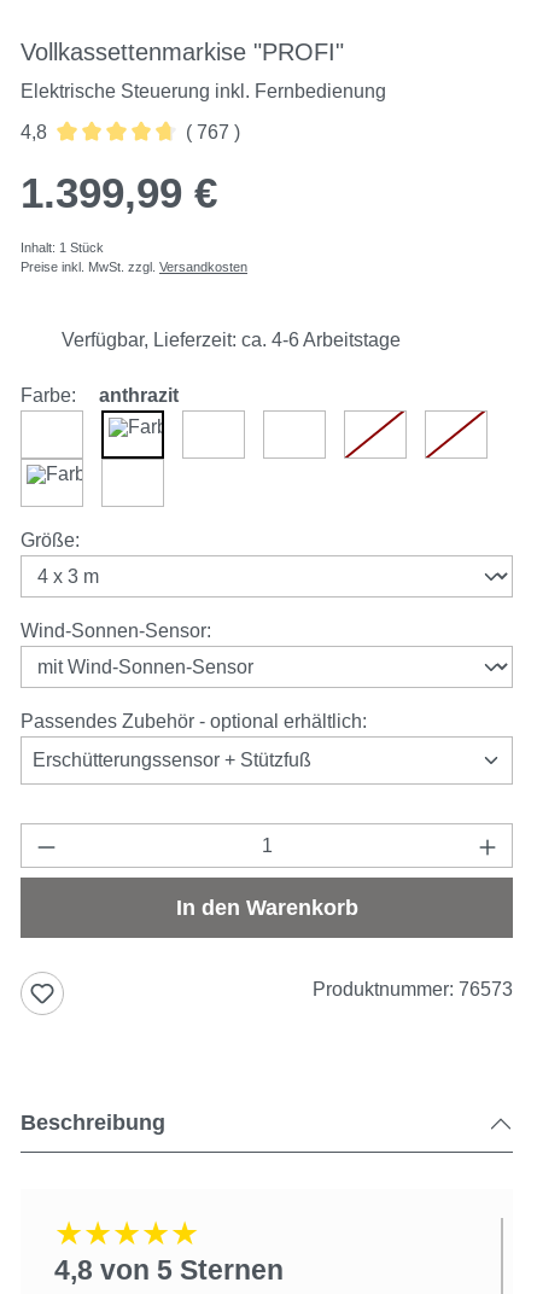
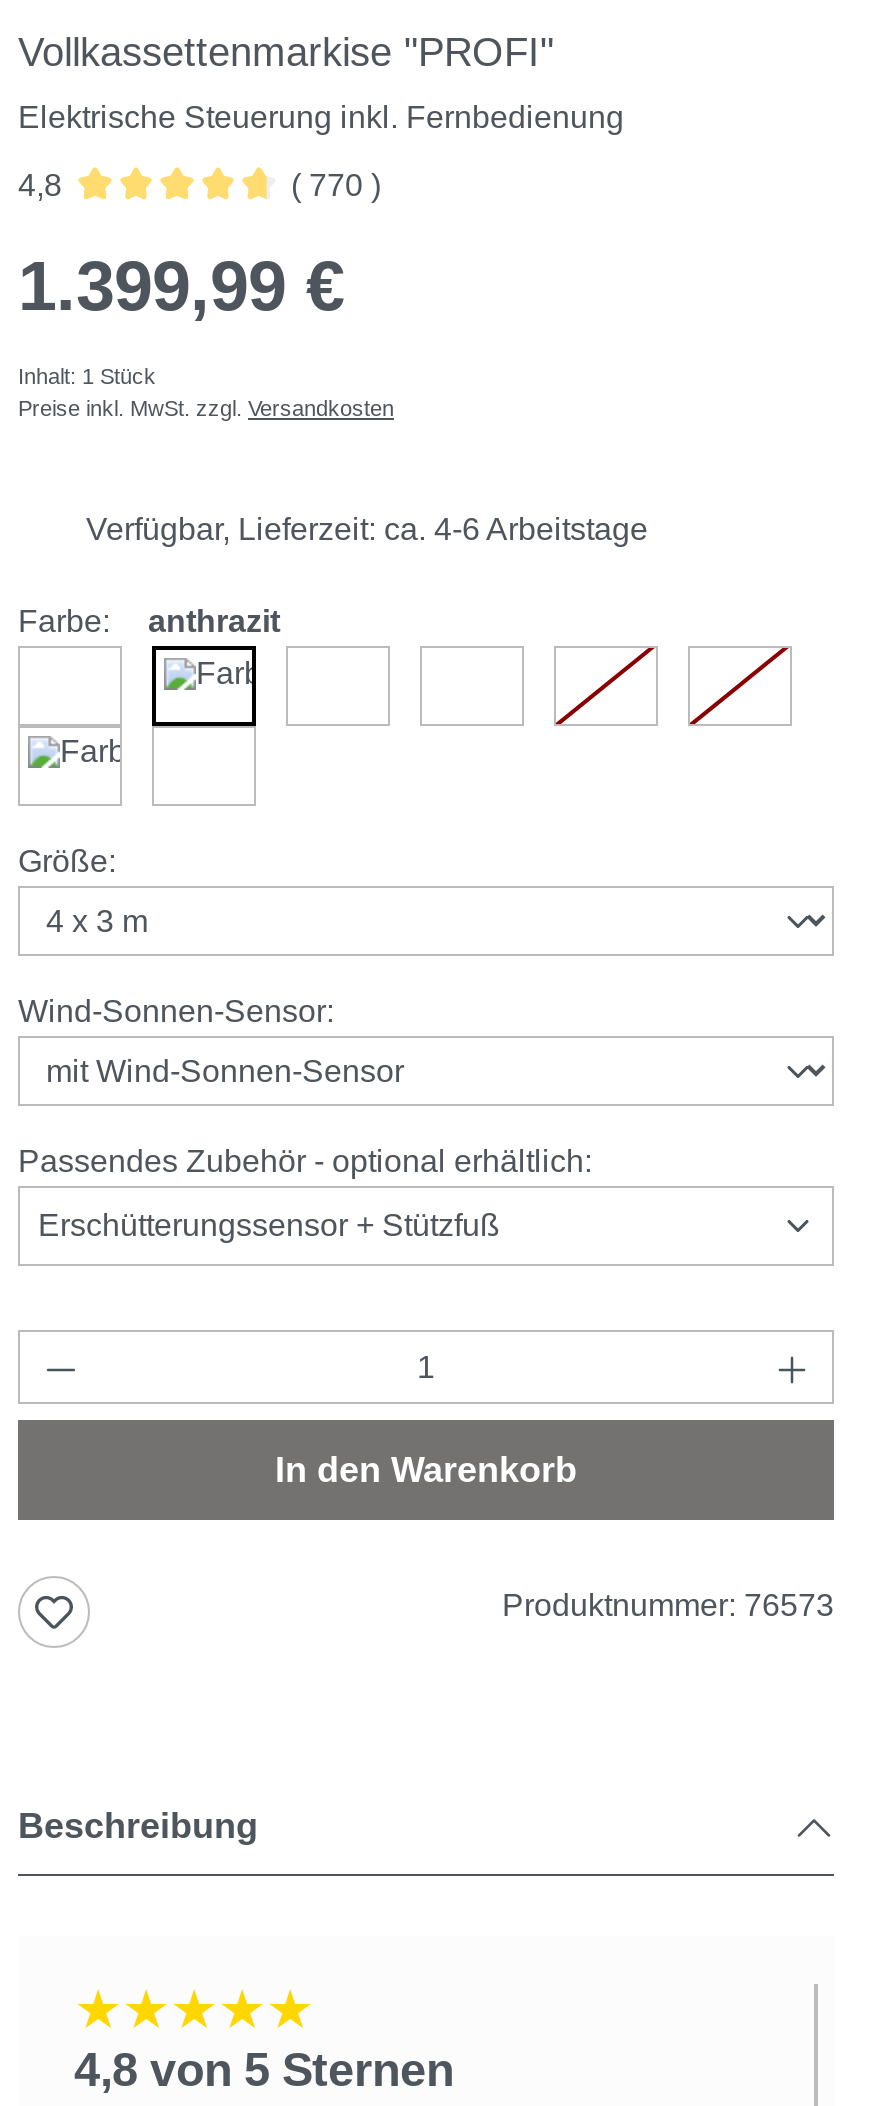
[185,122,240,142] ( 767 ) -> [291,168,381,202] ( 770 )

